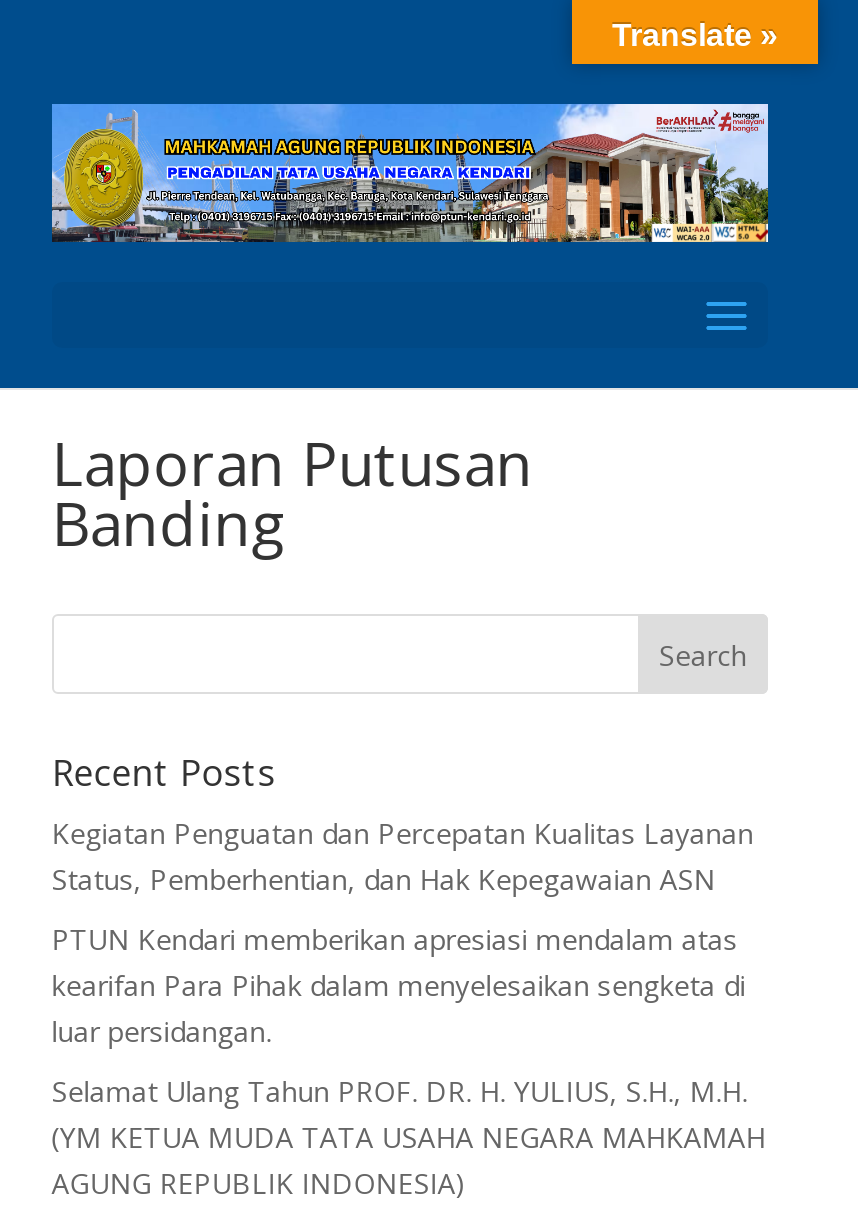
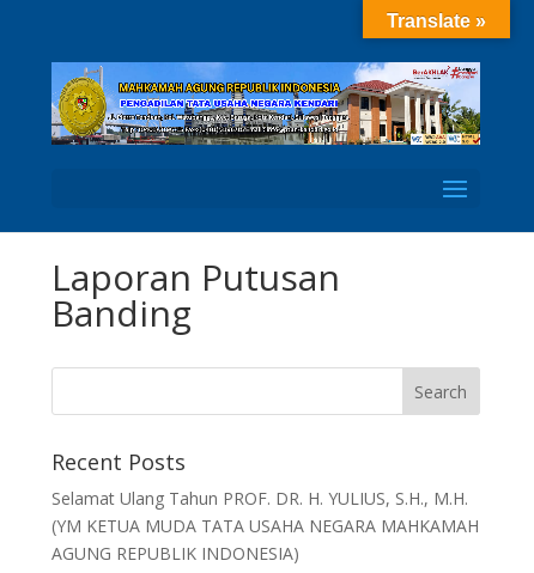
[52,814,754,1050] Kegiatan Penguatan dan Percepatan Kualitas Layanan | Status, Pemberhentian, dan Hak Kepegawaian ASN | PTUN Kendari memberikan apresiasi mendalam atas | kearifan Para Pihak dalam menyelesaikan sengketa di | luar persidangan. -> none

